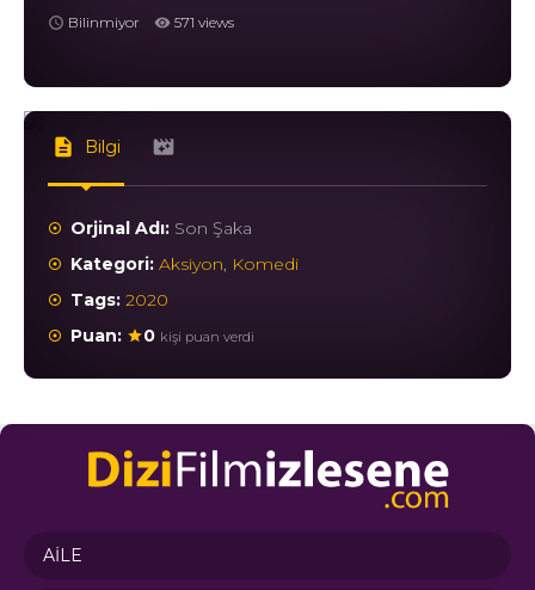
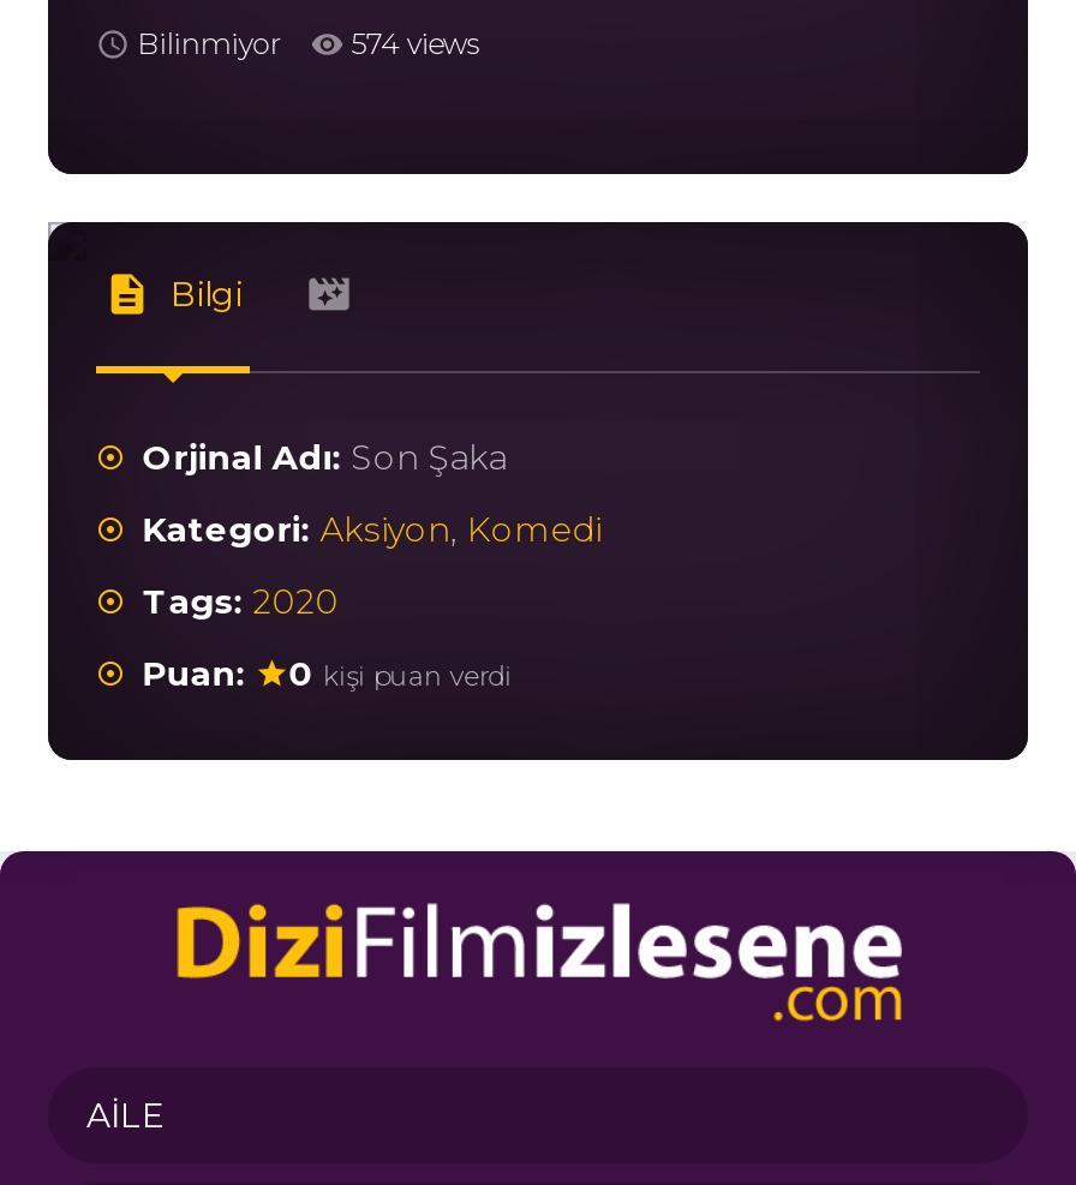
[68,13,235,31] Bilinmiyor 571 views -> [137,25,479,61] Bilinmiyor 574 views

